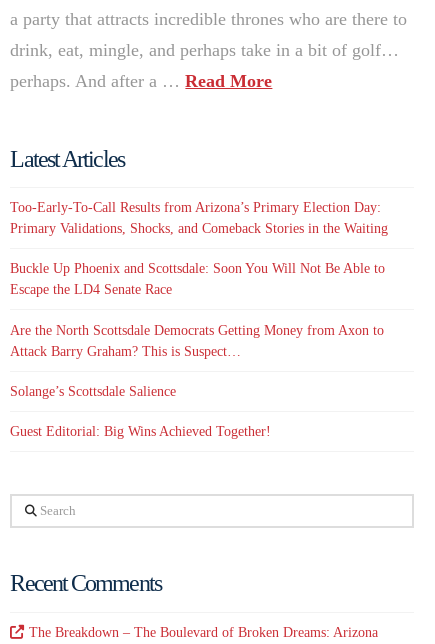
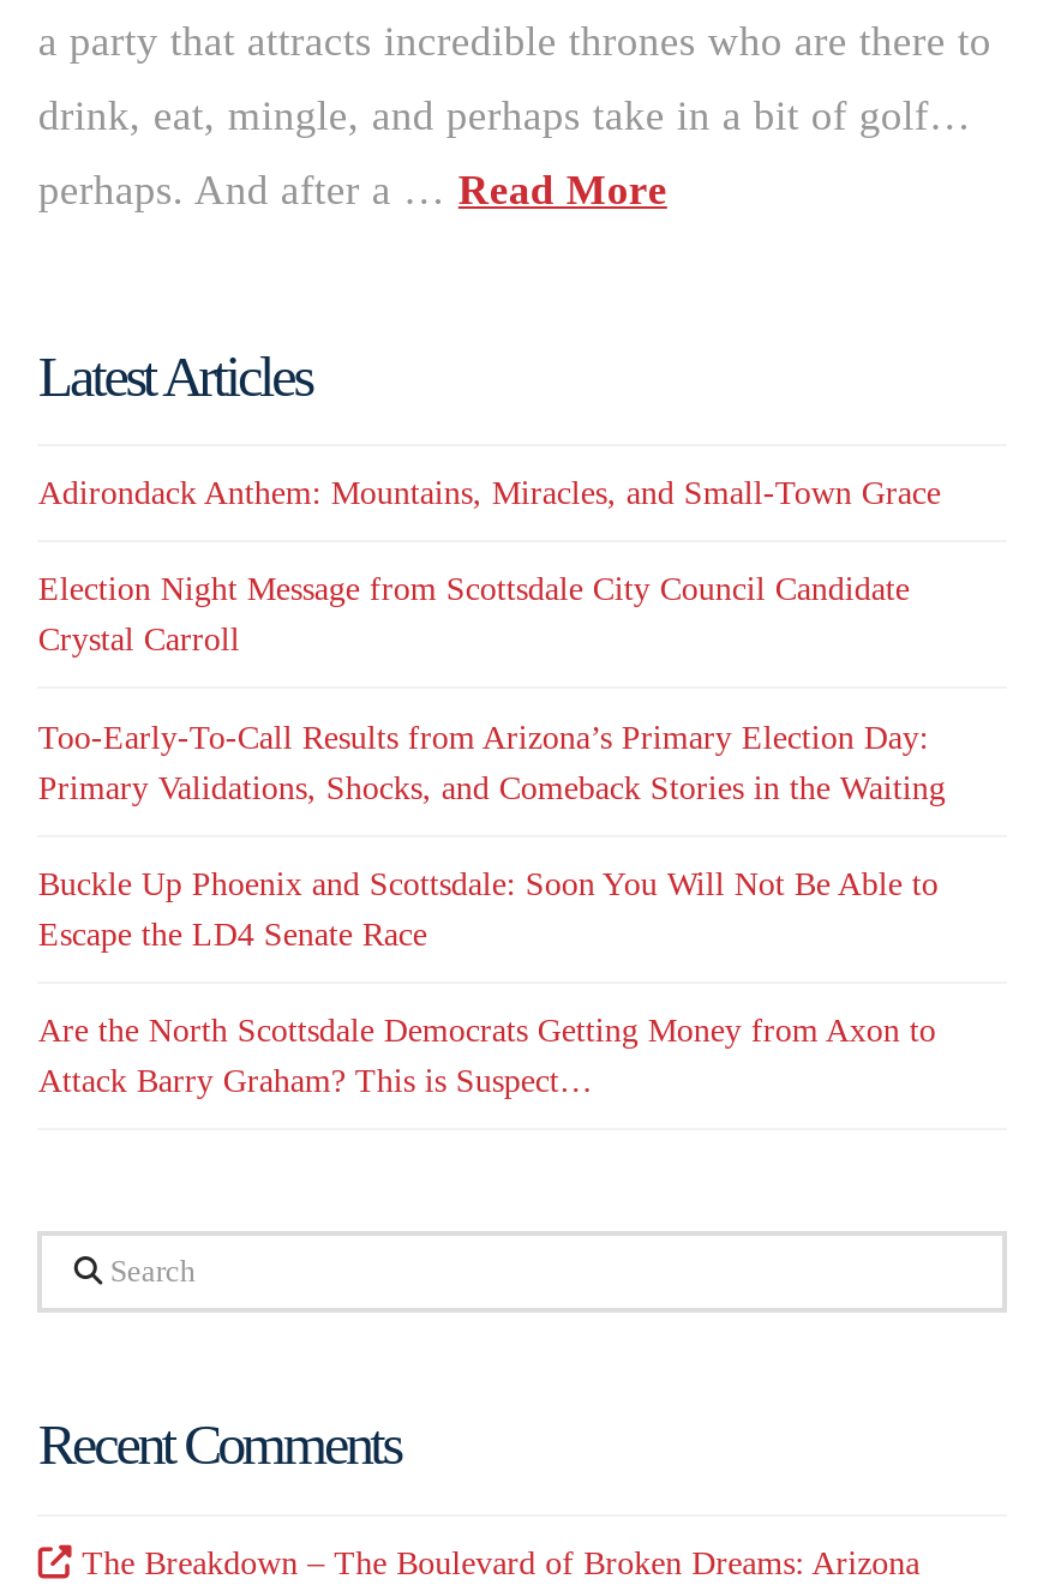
none -> [38,476,941,658] Adirondack Anthem: Mountains, Miracles, and Small-Town Grace | Election Night Message from Scottsdale City Council Candidate | Crystal Carroll
moved [10,200,388,358] -> [38,719,946,1099]: Too-Early-To-Call Results from Arizona’s Primary Election Day: | Primary Validations, Shocks, and Comeback Stories in the Waiting | Buckle Up Phoenix and Scottsdale: Soon You Will Not Be Able to | Escape the LD4 Senate Race | Are the North Scottsdale Democrats Getting Money from Axon to | Attack Barry Graham? This is Suspect…
[10,384,271,439] Solange’s Scottsdale Salience | Guest Editorial: Big Wins Achieved Together! -> none

